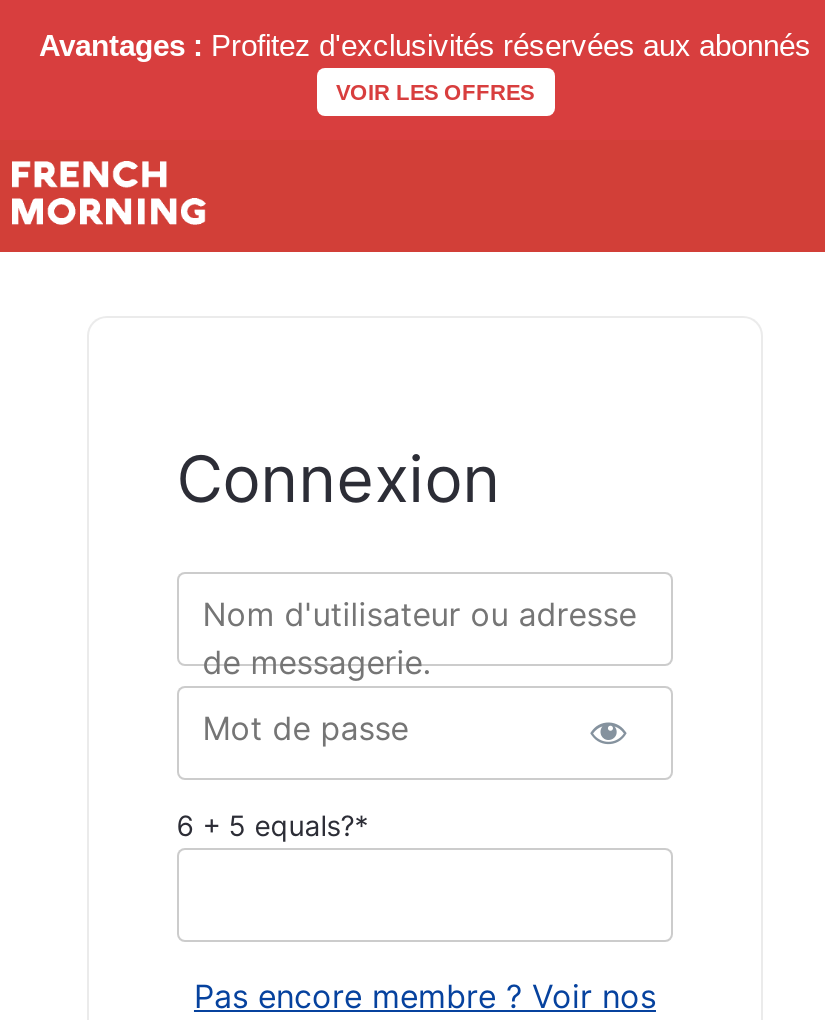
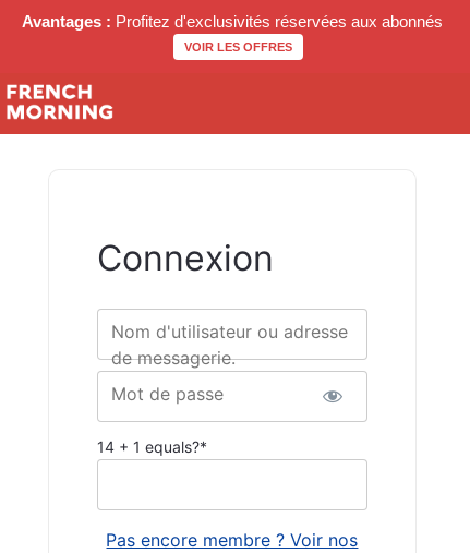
[177,808,369,842] 6 + 5 equals?* -> [97,437,207,456] 14 + 1 equals?*

